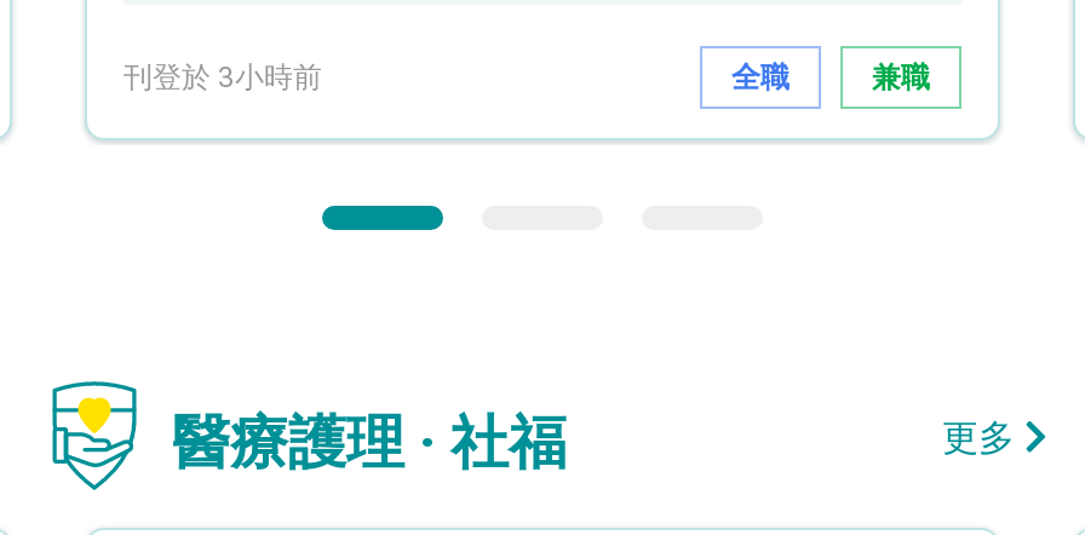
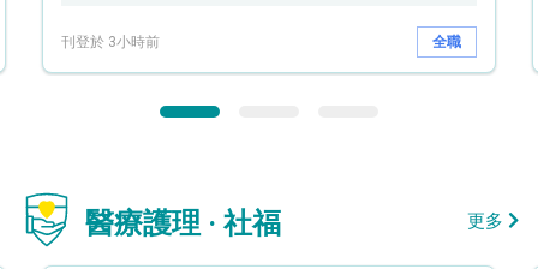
[872,59,930,93] 兼職 -> none

